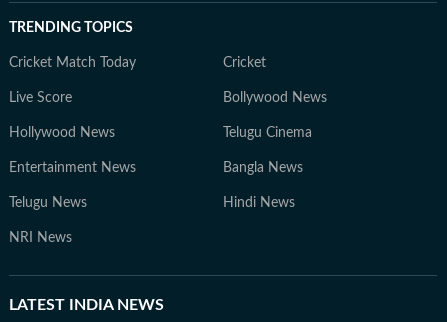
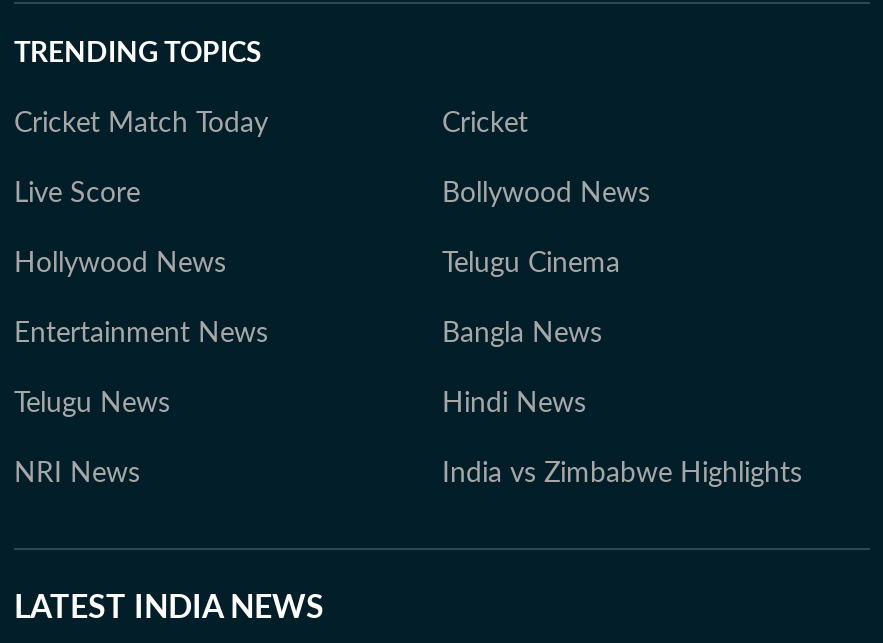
none -> [442,459,802,487] India vs Zimbabwe Highlights

